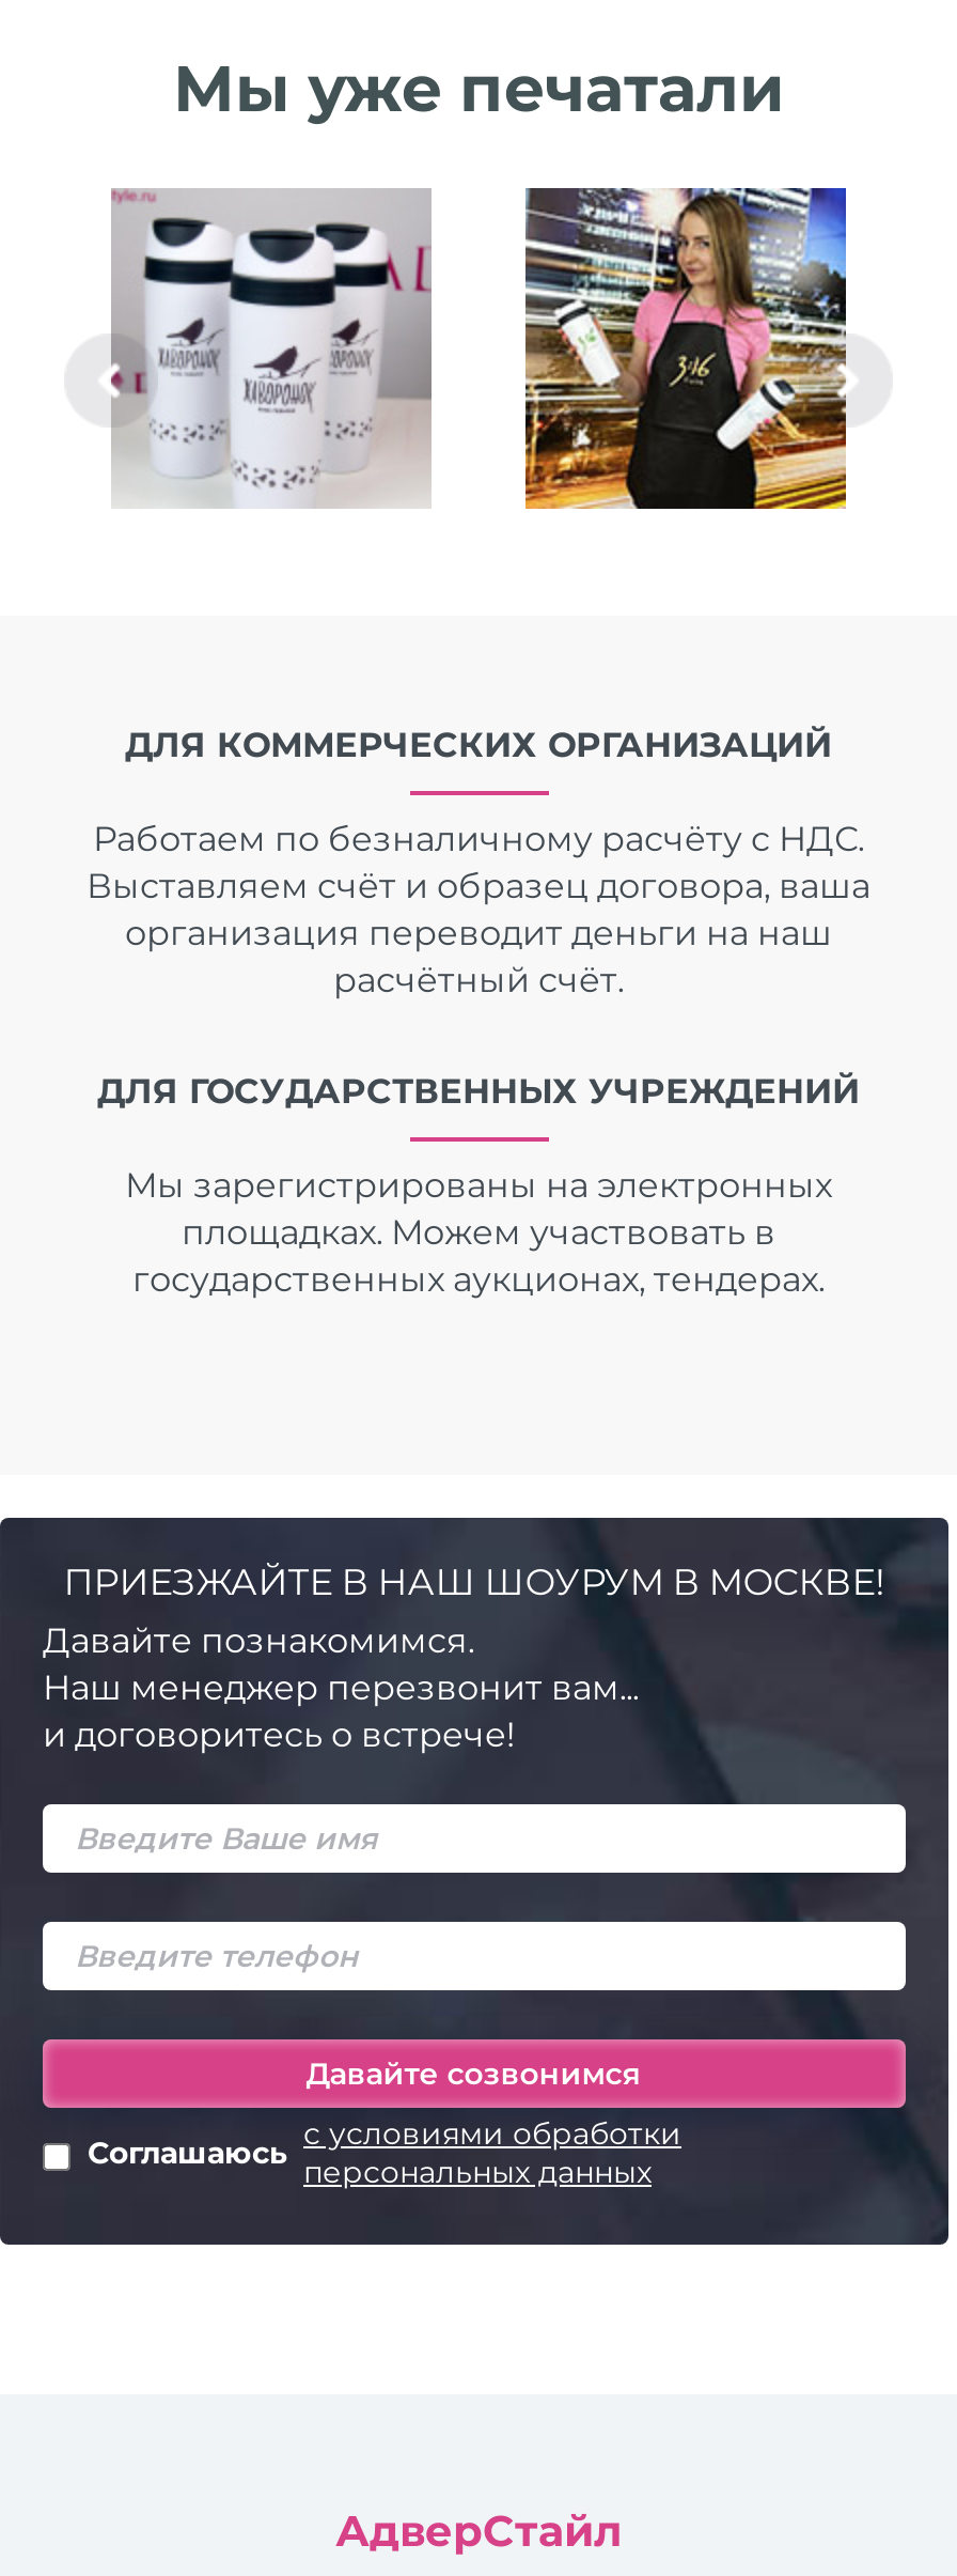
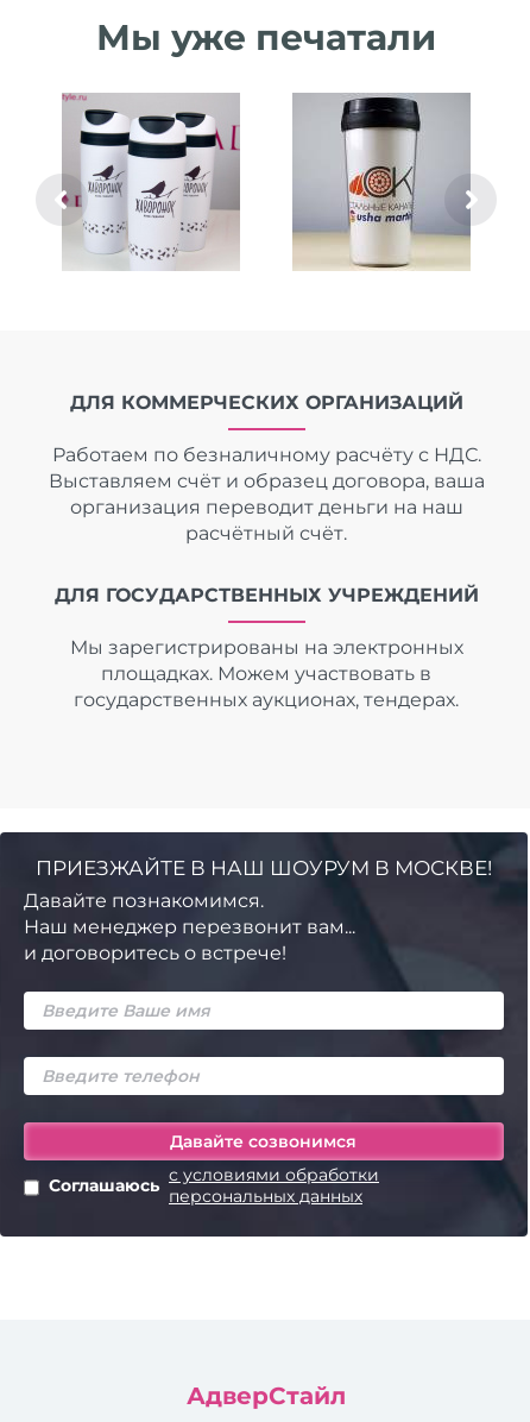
[523,186,848,511] [image] -> [292,93,472,271] [image]

